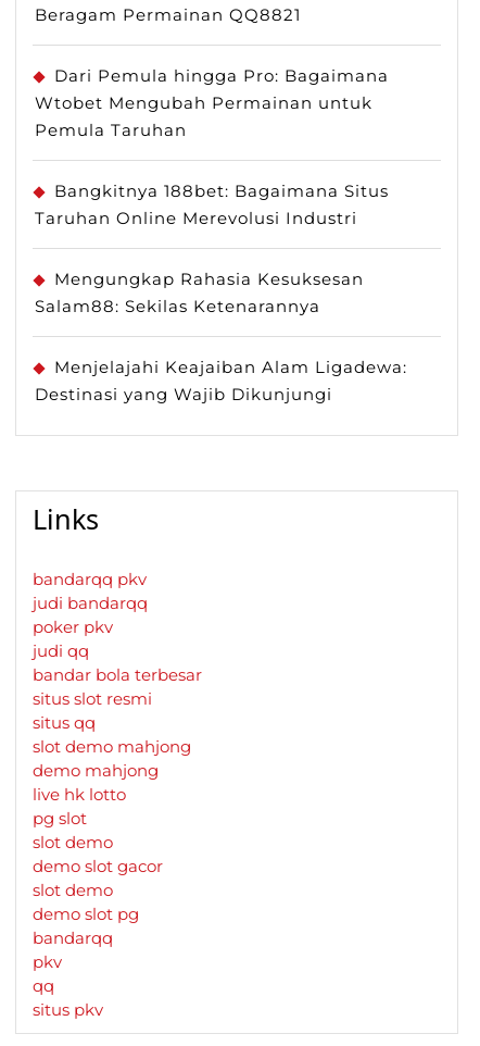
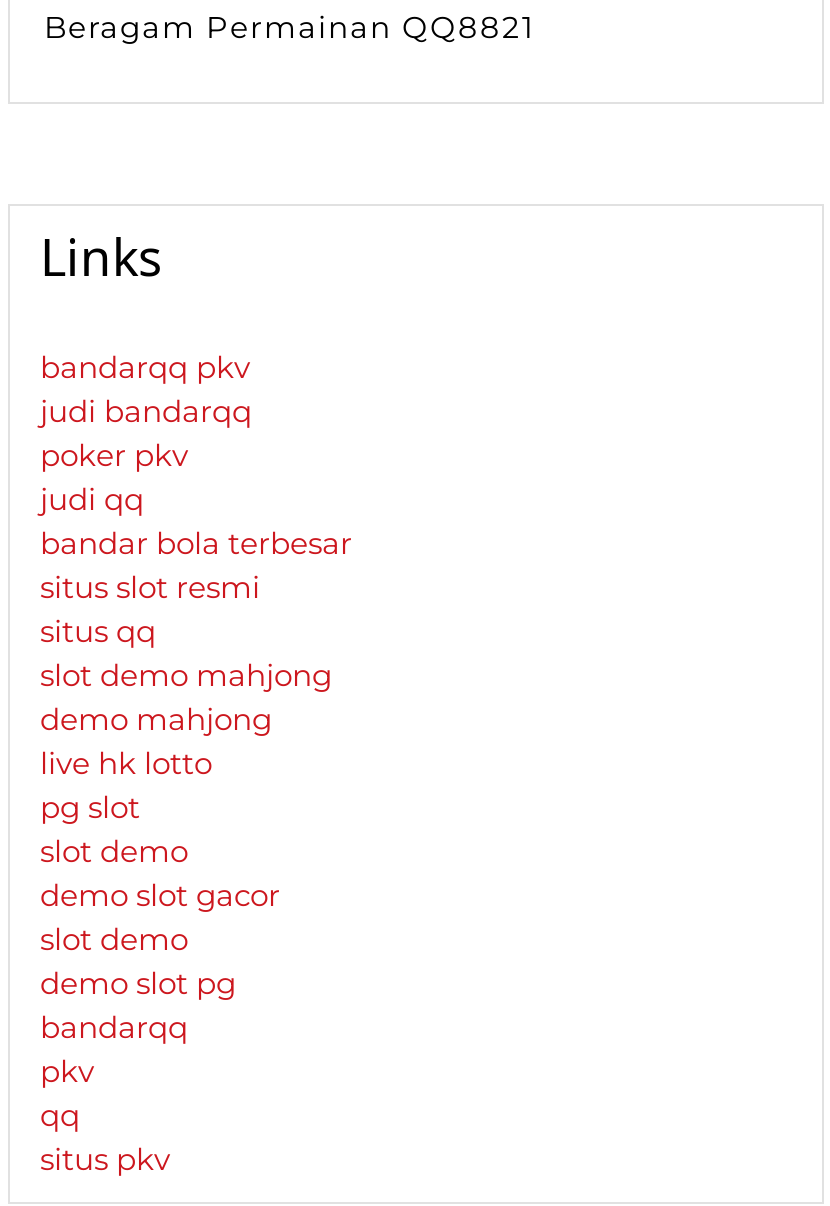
[35,65,407,404] Dari Pemula hingga Pro: Bagaimana | Wtobet Mengubah Permainan untuk | Pemula Taruhan | Bangkitnya 188bet: Bagaimana Situs | Taruhan Online Merevolusi Industri | Mengungkap Rahasia Kesuksesan | Salam88: Sekilas Ketenarannya | Menjelajahi Keajaiban Alam Ligadewa: | Destinasi yang Wajib Dikunjungi -> none

